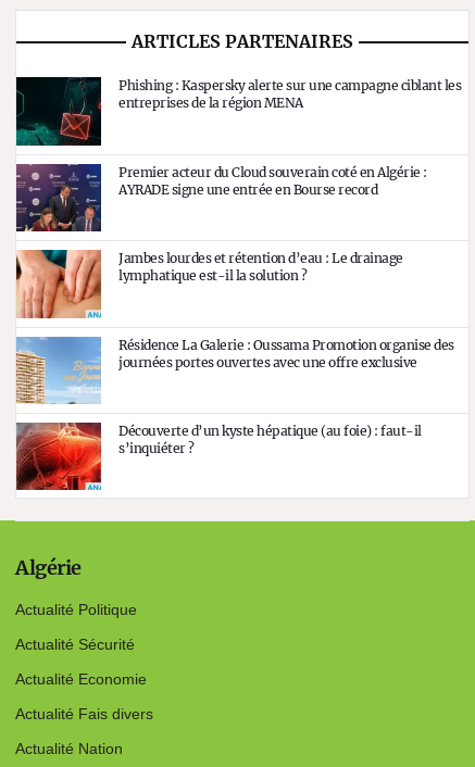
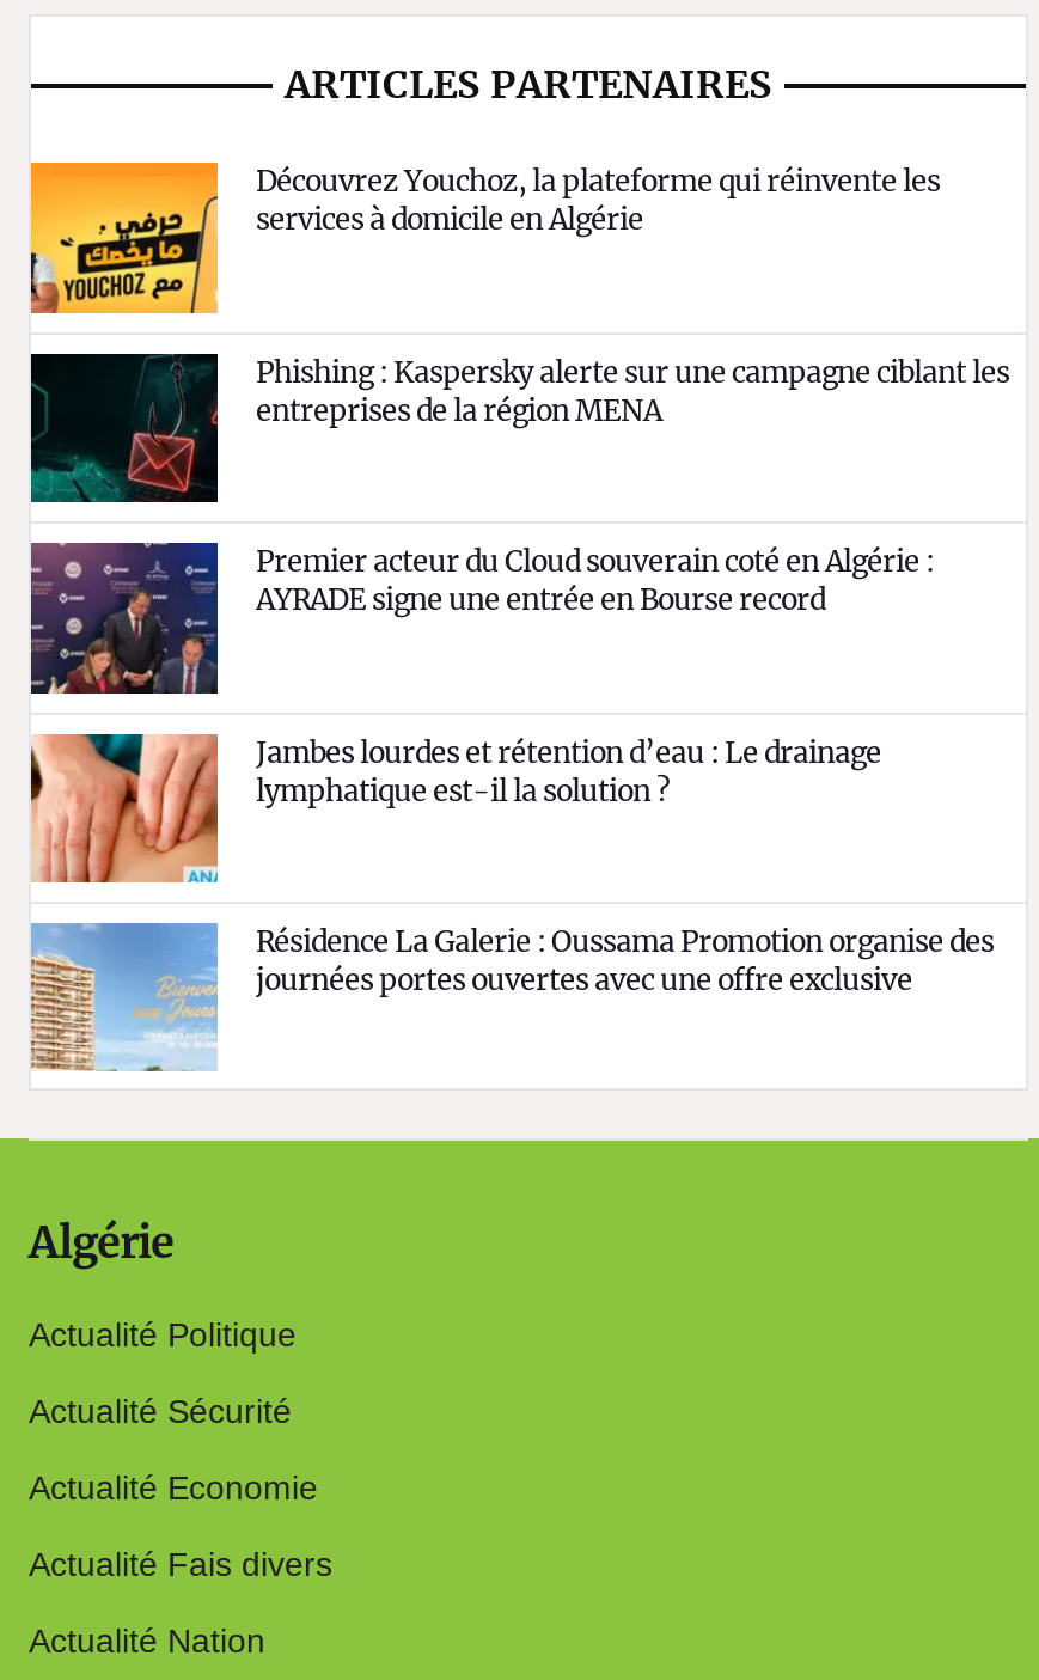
none -> [29,160,940,316] [image] | Découvrez Youchoz, la plateforme qui réinvente les | services à domicile en Algérie
moved [15,77,461,370] -> [29,352,1009,997]: [image] | Phishing : Kaspersky alerte sur une campagne ciblant les | entreprises de la région MENA | ... | Résidence La Galerie : Oussama Promotion organise des | journées portes ouvertes avec une offre exclusive
moved [14,336,103,406] -> [26,921,222,1076]: [image]
[16,422,421,491] [image] | Découverte d’un kyste hépatique (au foie) : faut-il | s’inquiéter ? -> none

